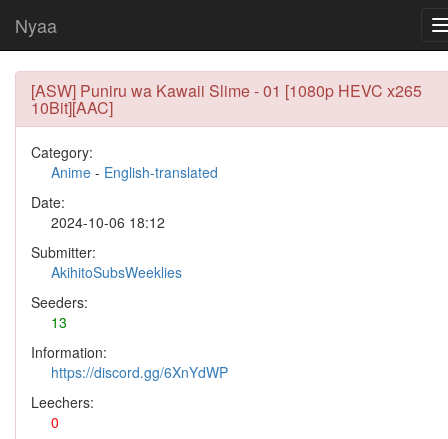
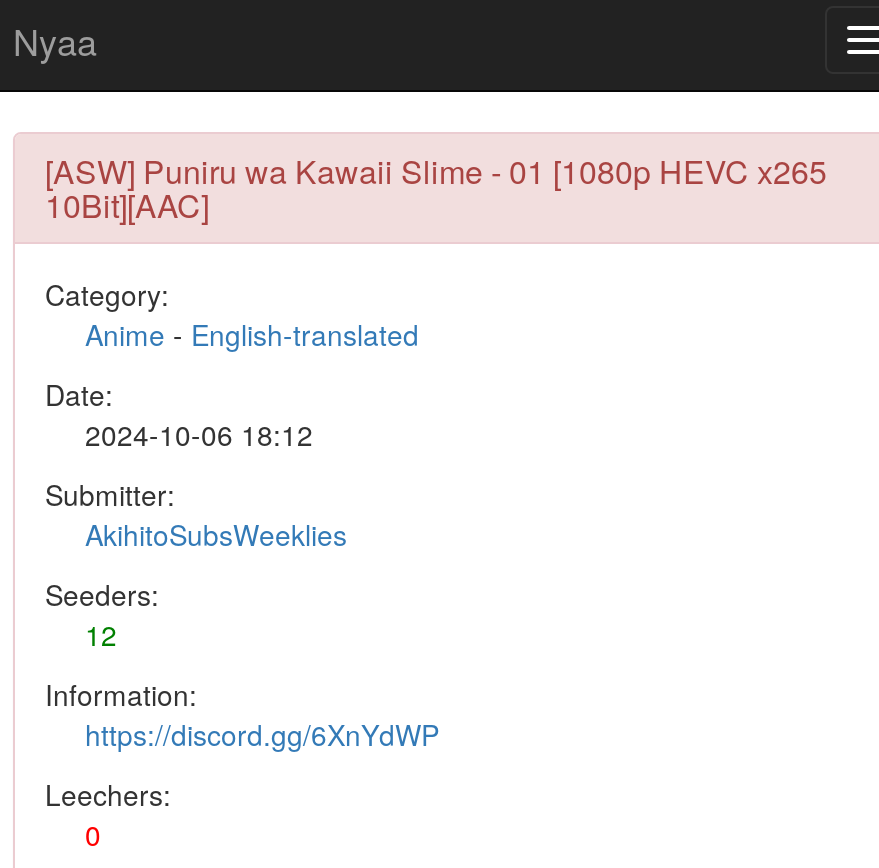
[51,312,67,332] 13 -> [85,614,117,654] 12

